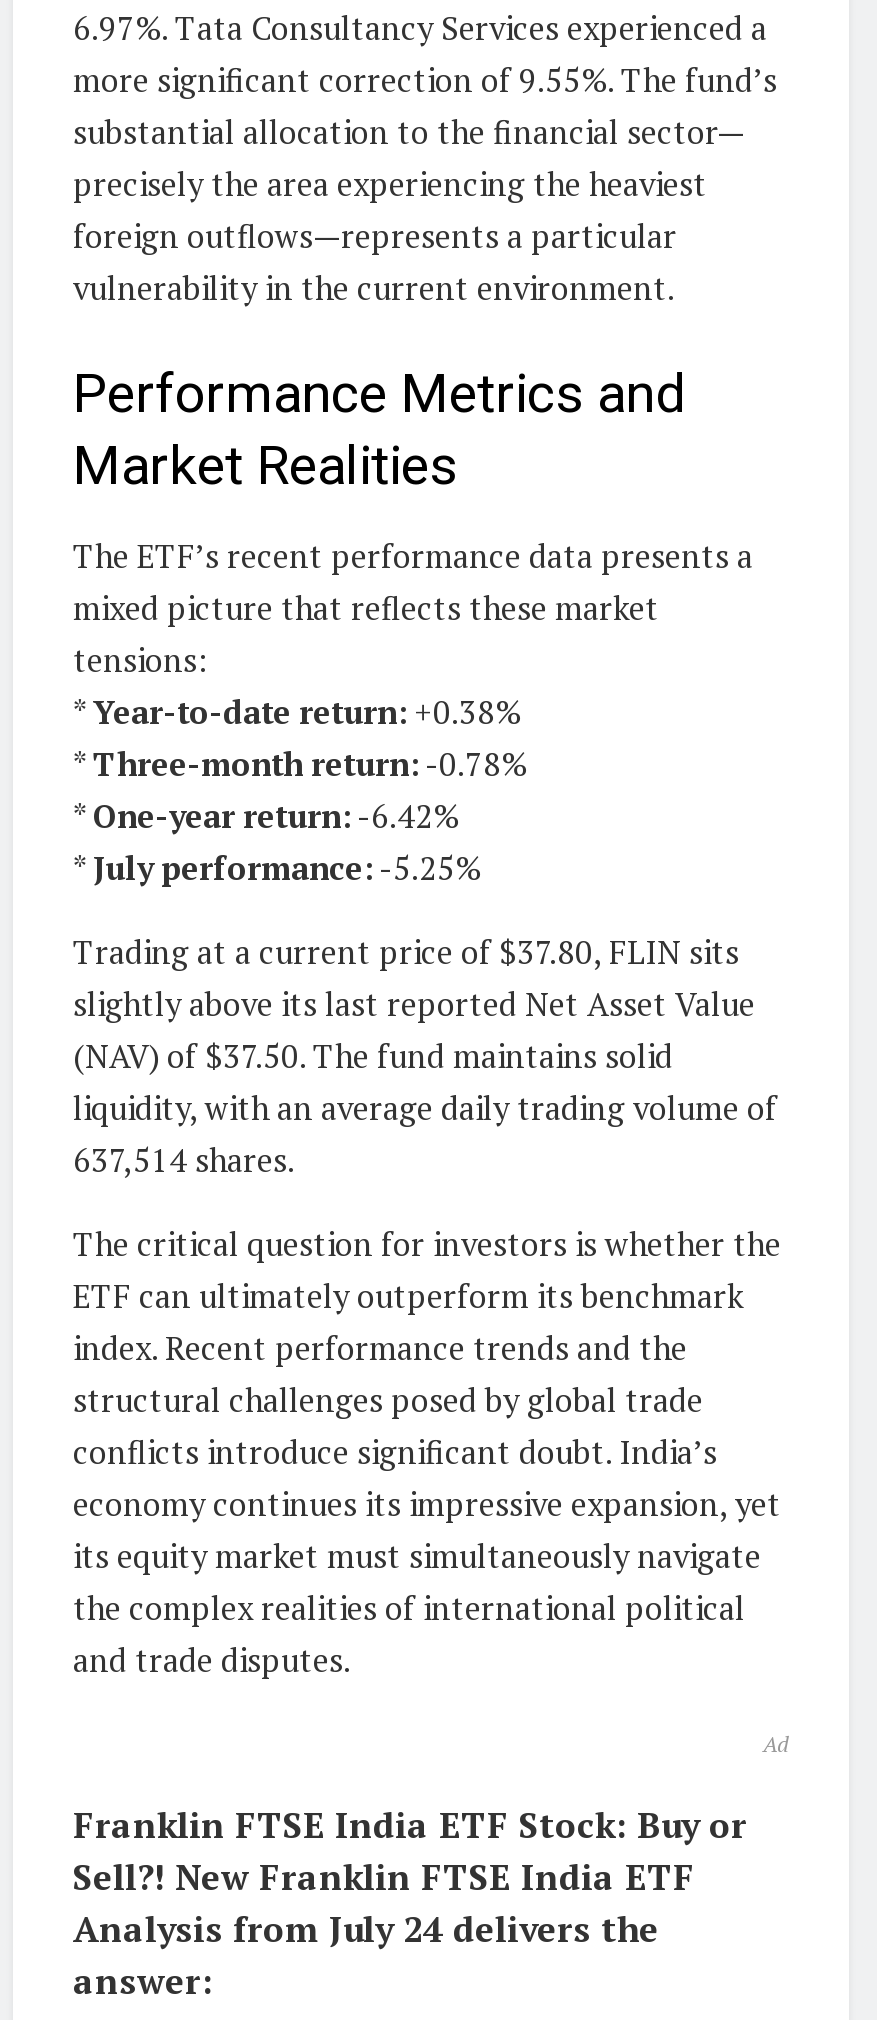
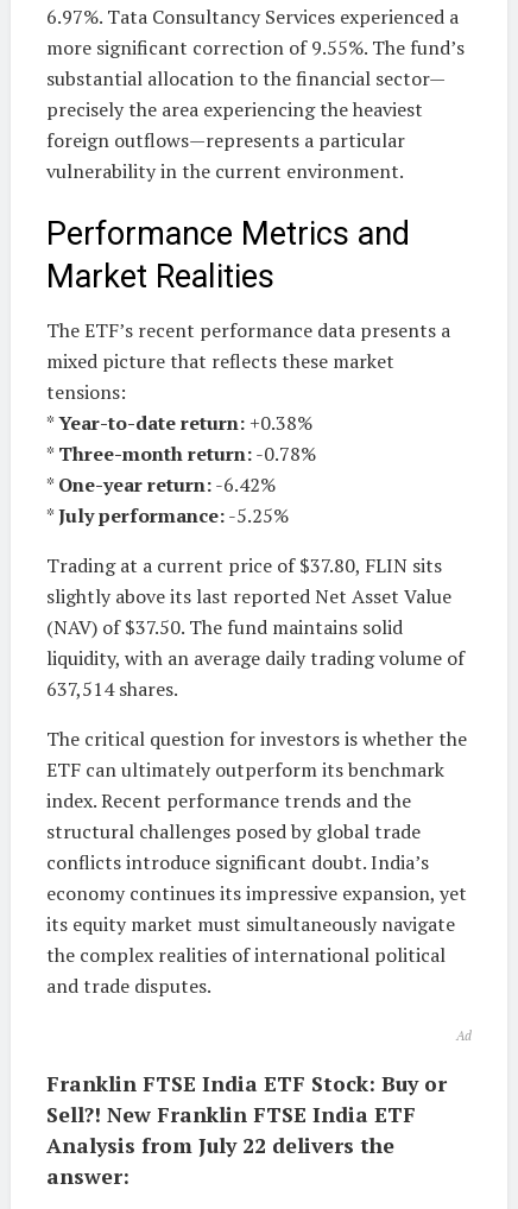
[73,1906,659,1952] Analysis from July 24 delivers the -> [46,1132,394,1159] Analysis from July 22 delivers the

